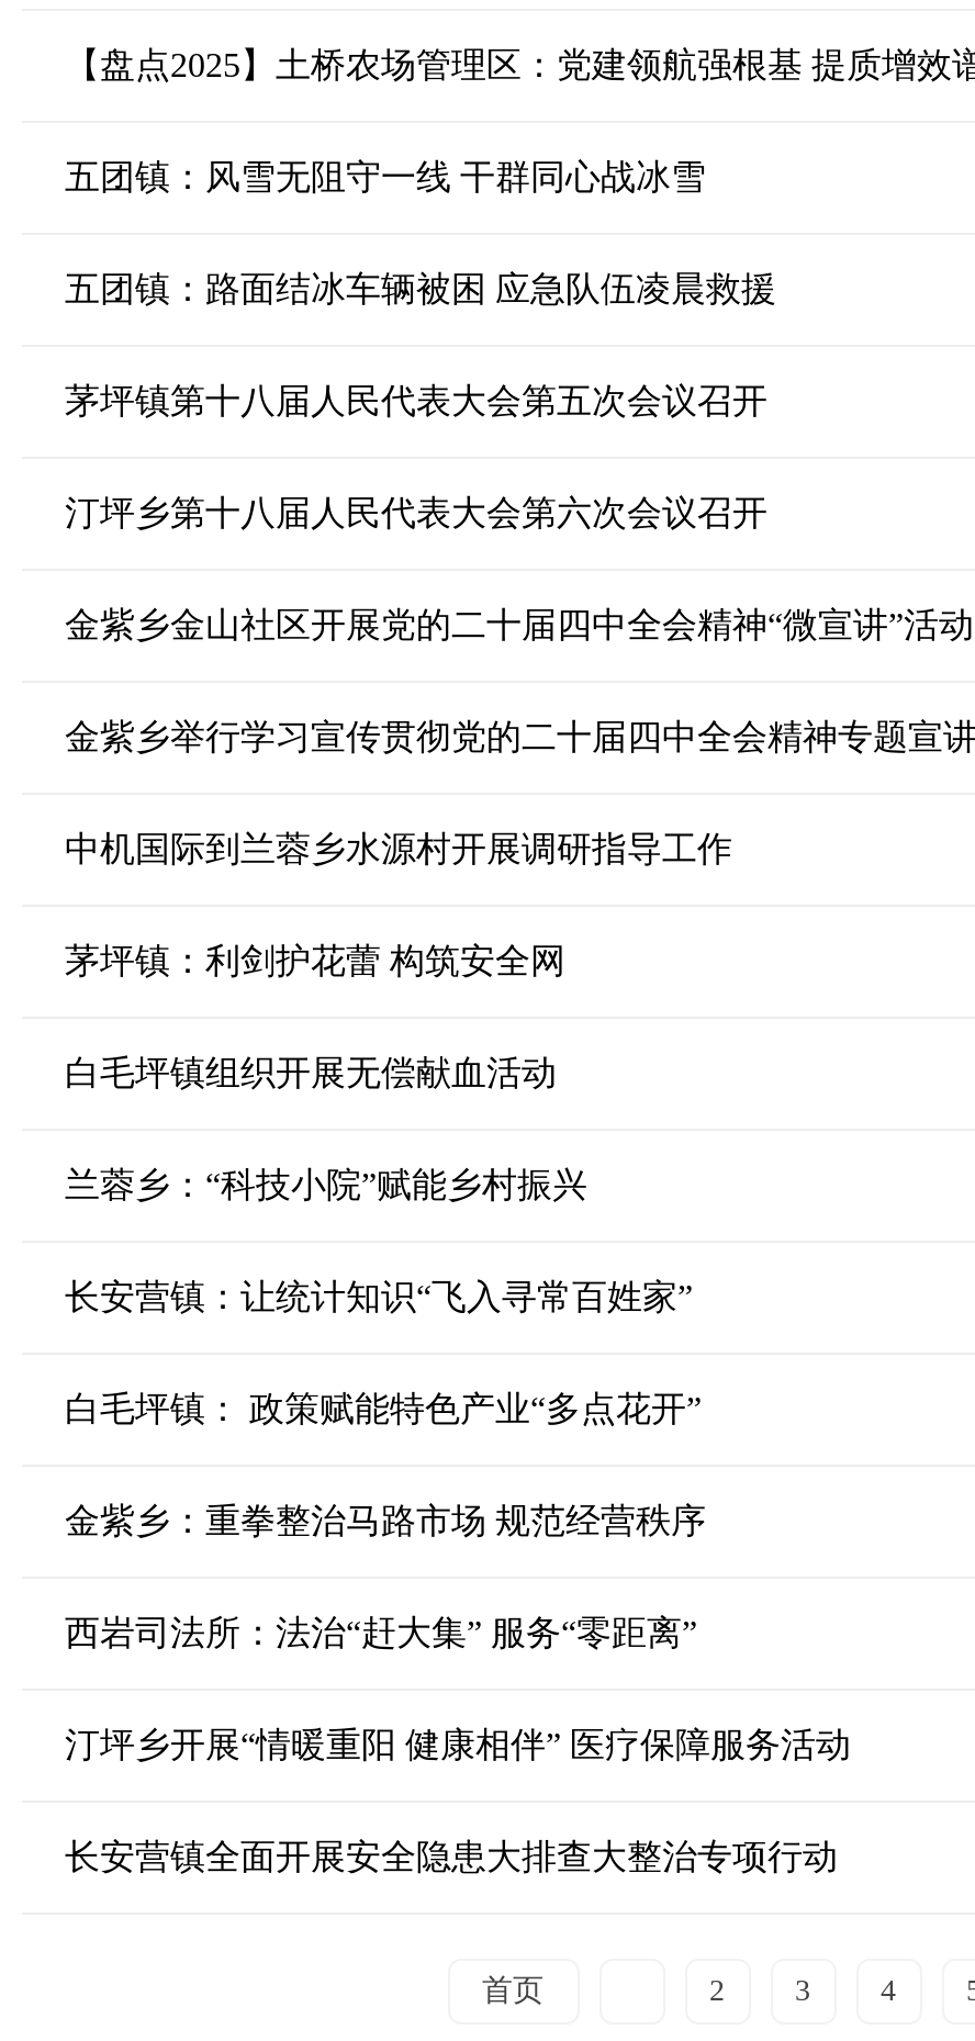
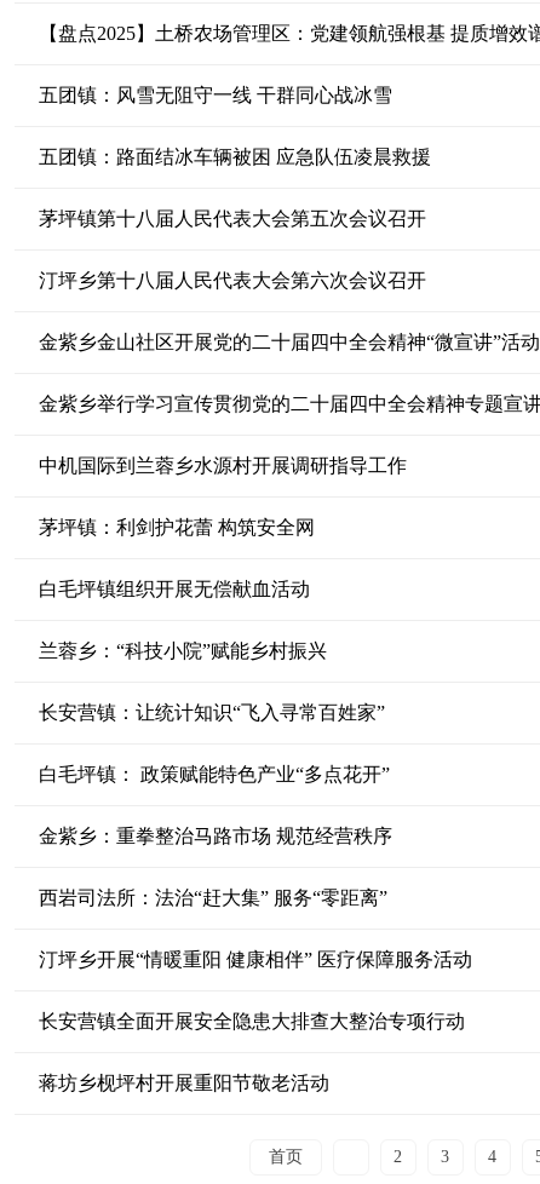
none -> [38,1073,329,1093] 蒋坊乡枧坪村开展重阳节敬老活动

